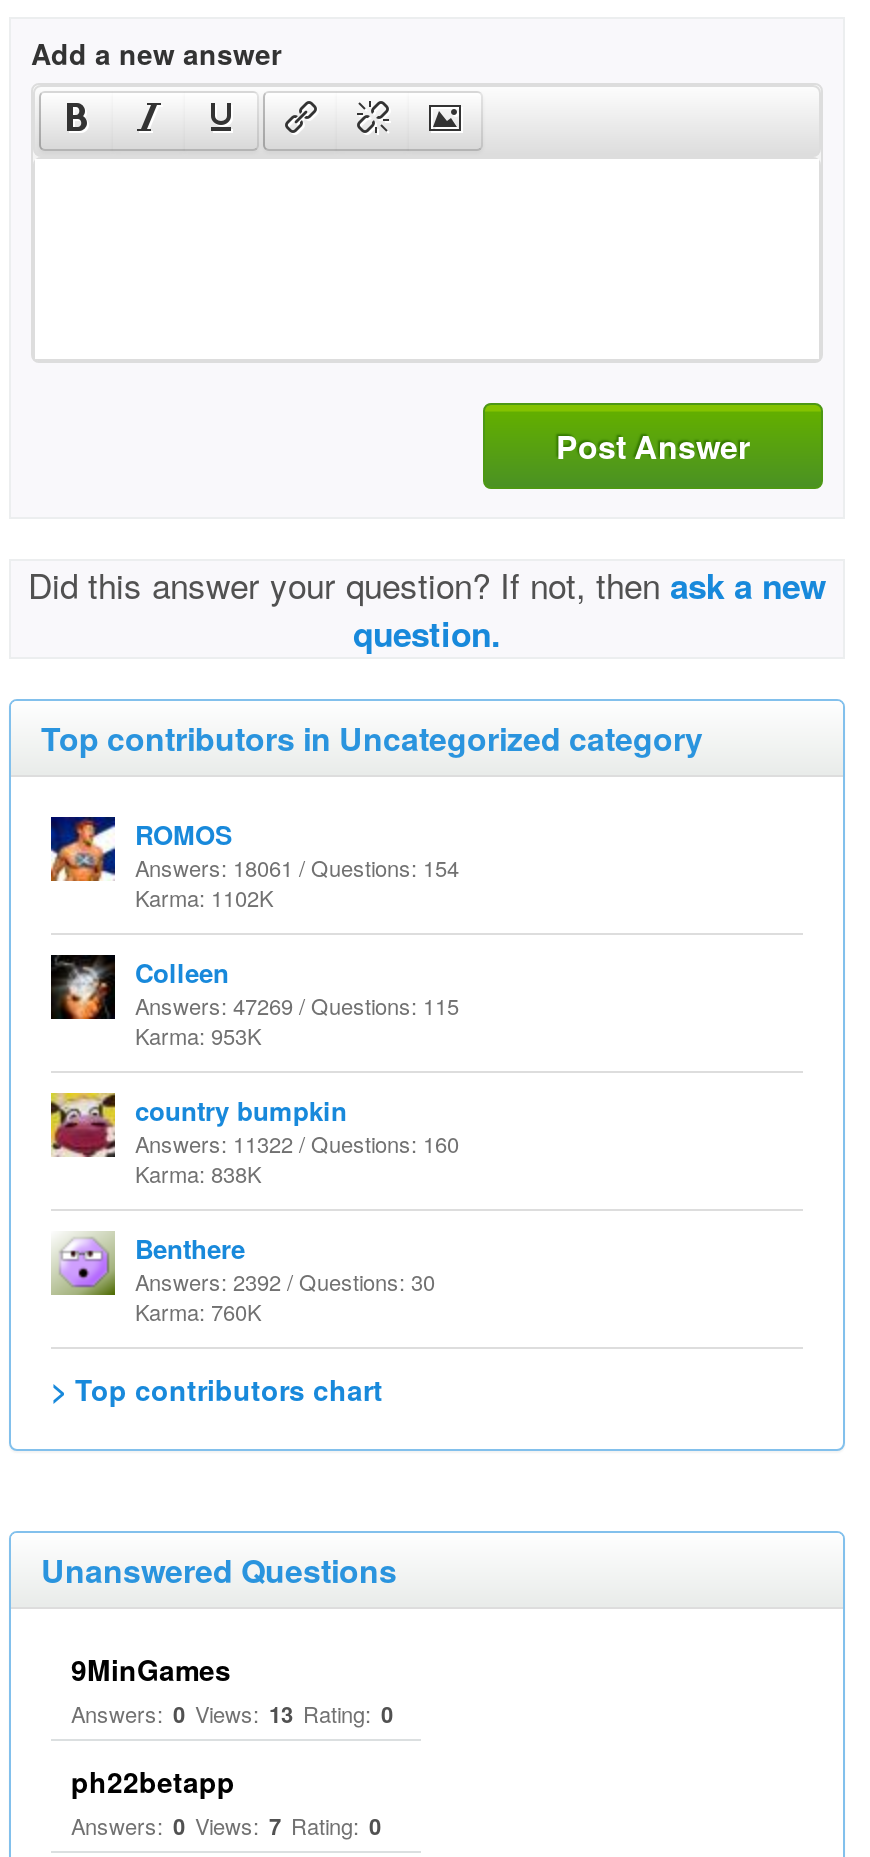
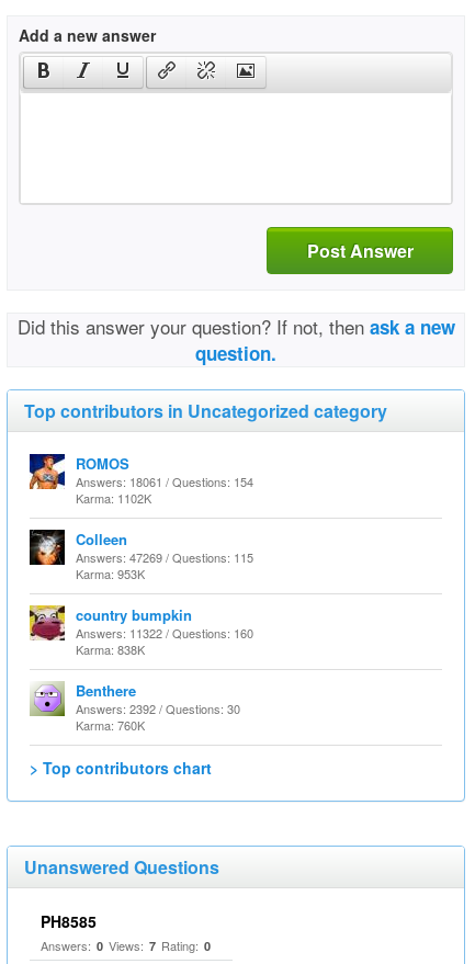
[71,1649,393,1801] 9MinGames | Answers: 0 Views: 13 Rating: 0 | ph22betapp -> [41,910,97,932] PH8585

